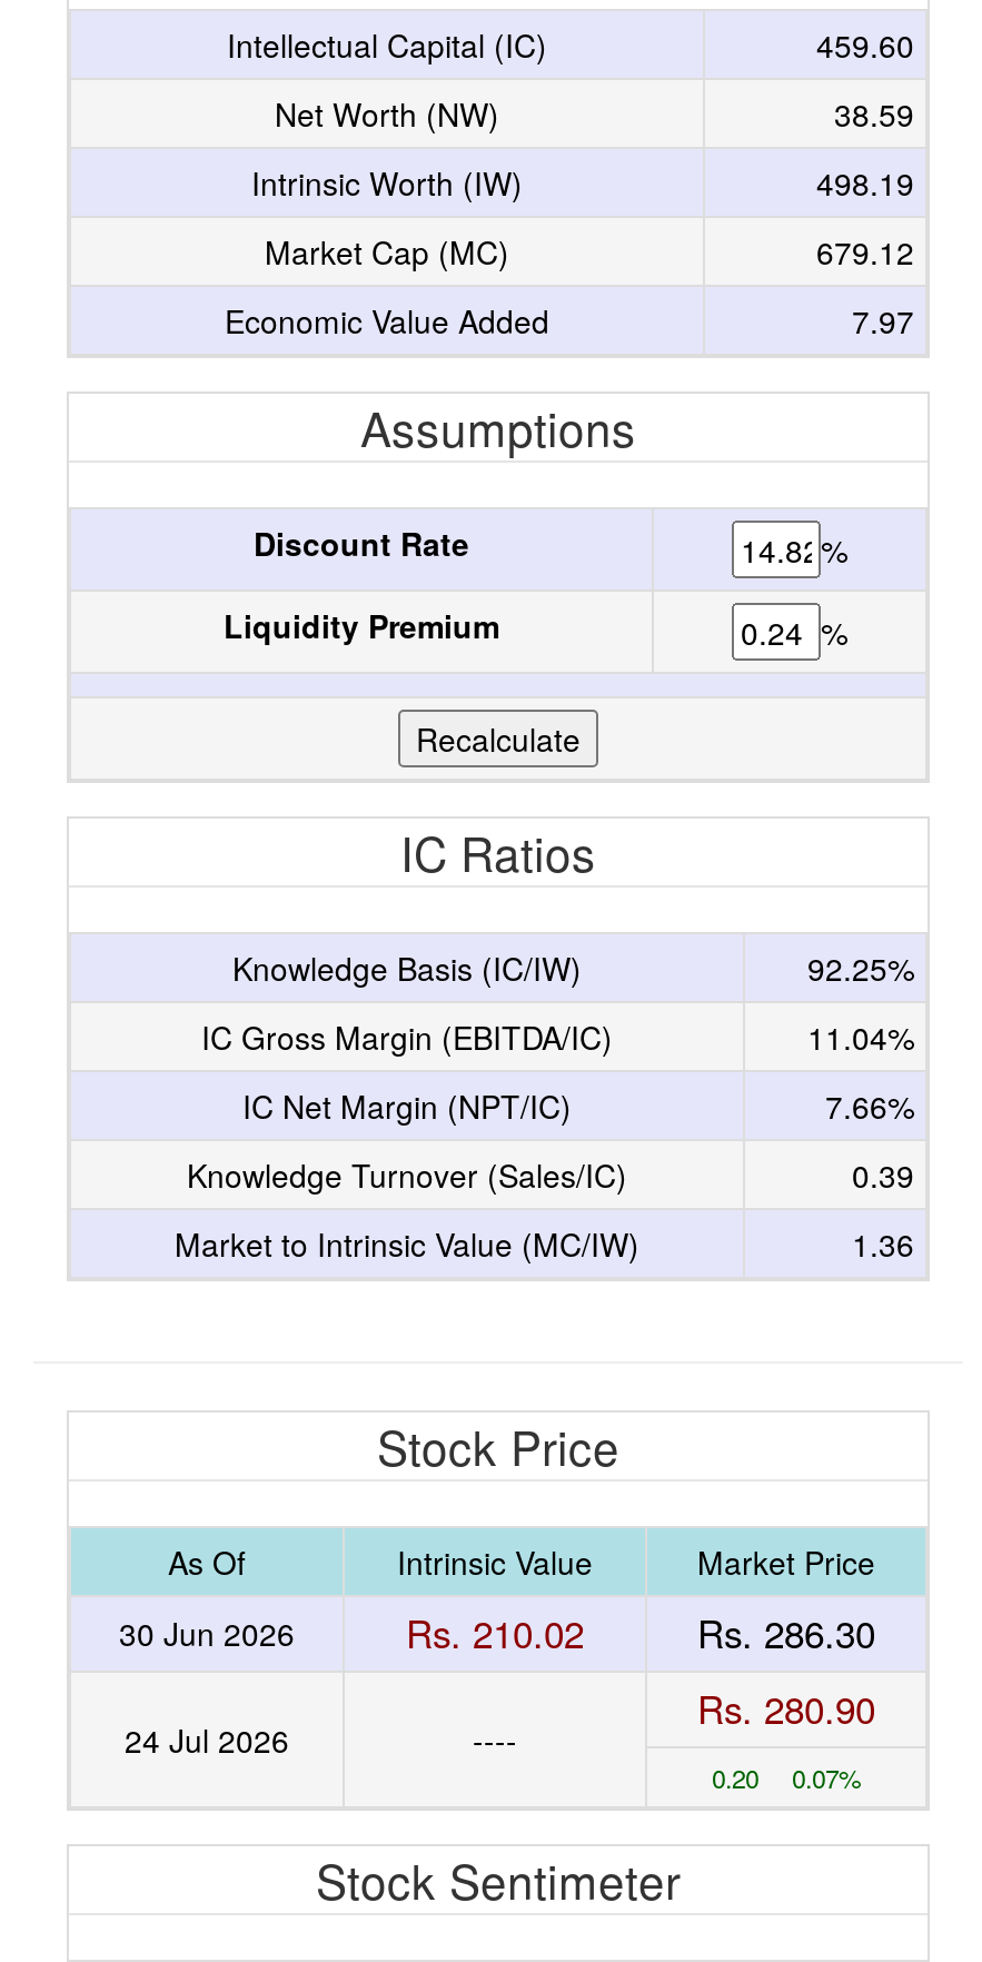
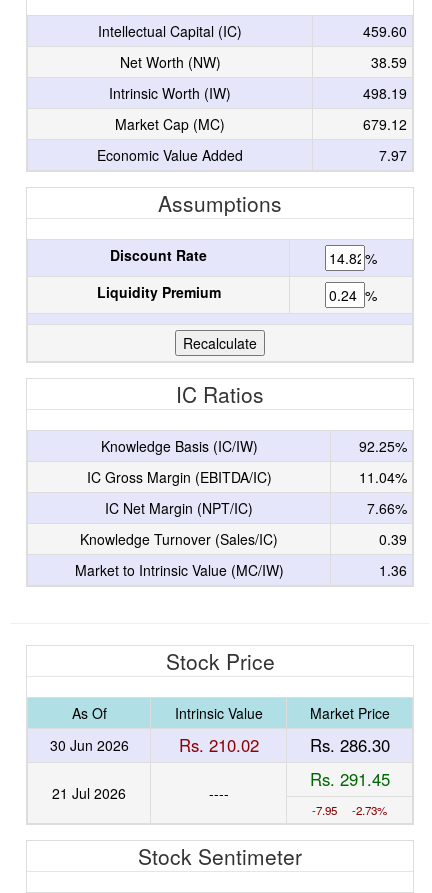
[697,1683,875,1736] Rs. 280.90 -> [309,767,389,791] Rs. 291.45
[125,1718,289,1763] 24 Jul 2026 -> [52,783,126,803] 21 Jul 2026
[712,1760,861,1796] 0.20 0.07% -> [312,802,387,818] -7.95 -2.73%

